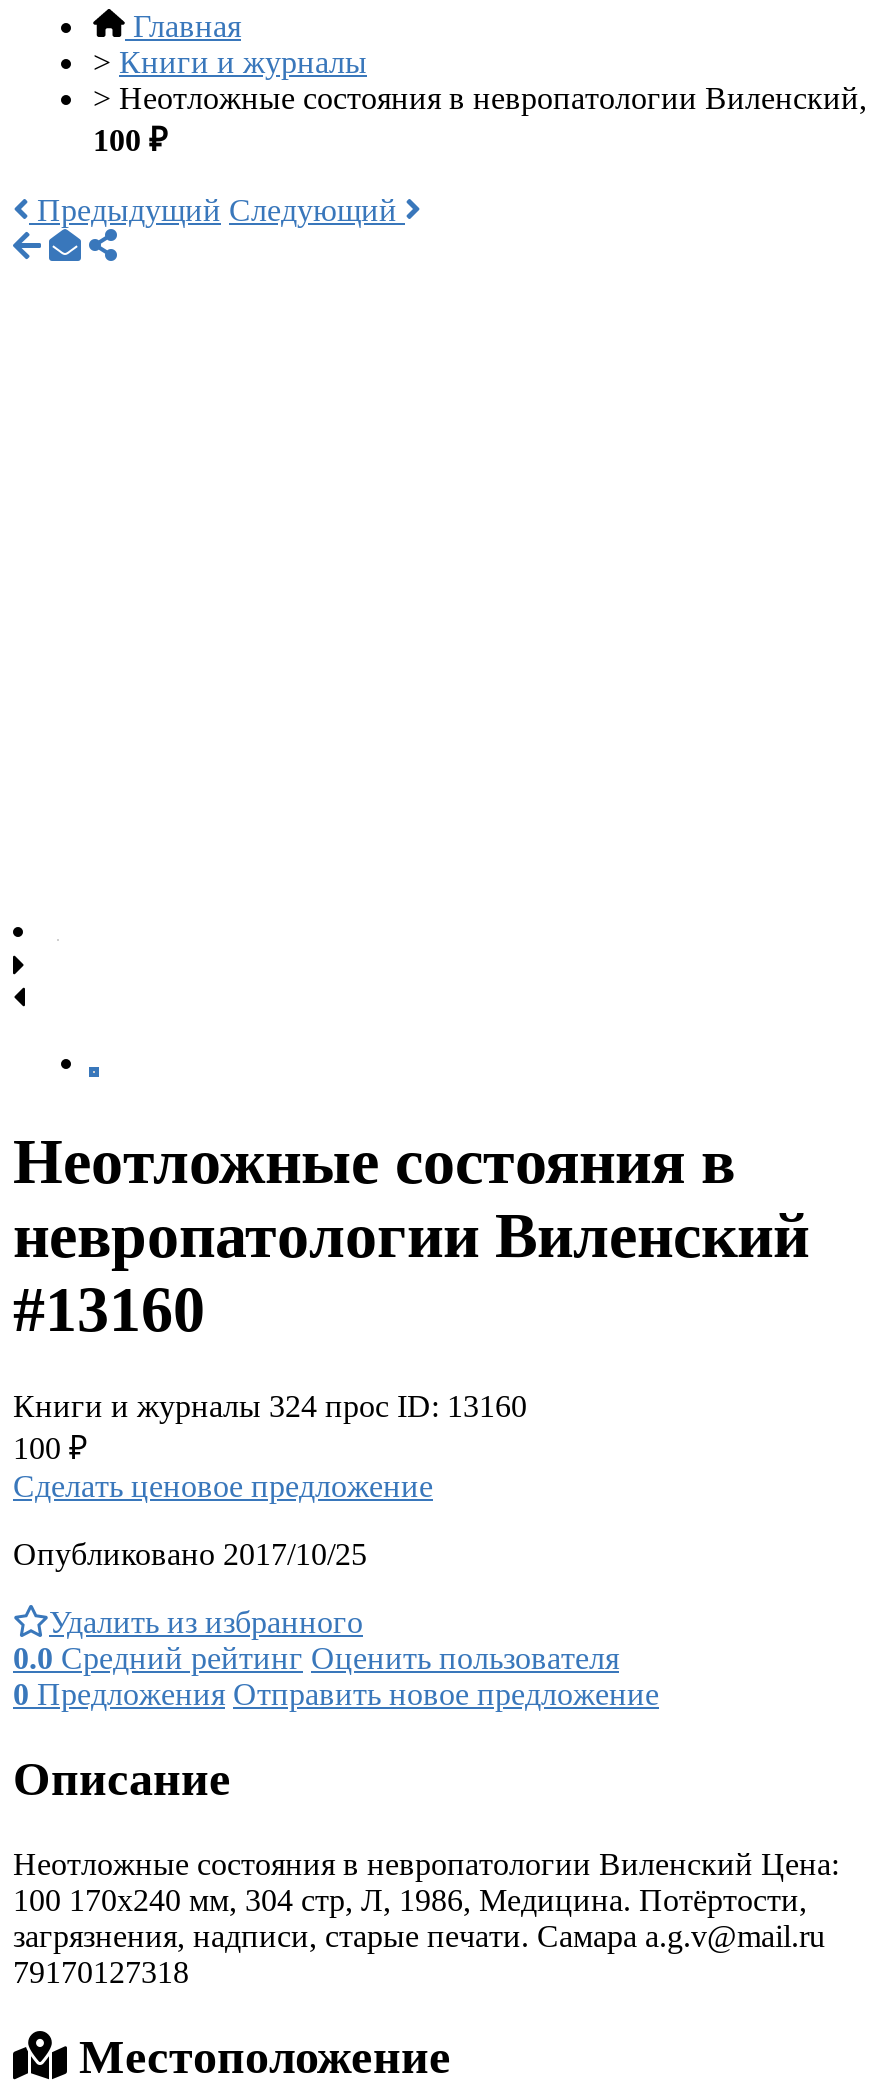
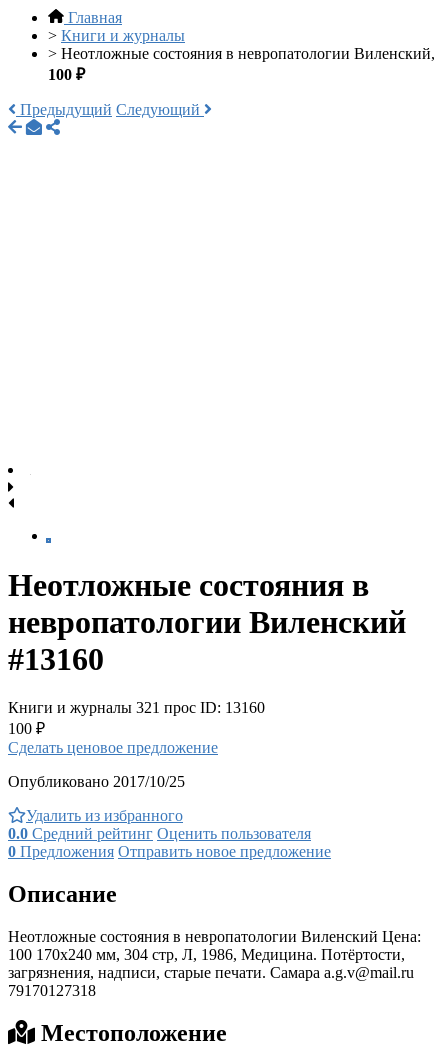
[13,1389,527,1423] Книги и журналы 324 прос ID: 13160 -> [8,699,265,716] Книги и журналы 321 прос ID: 13160

